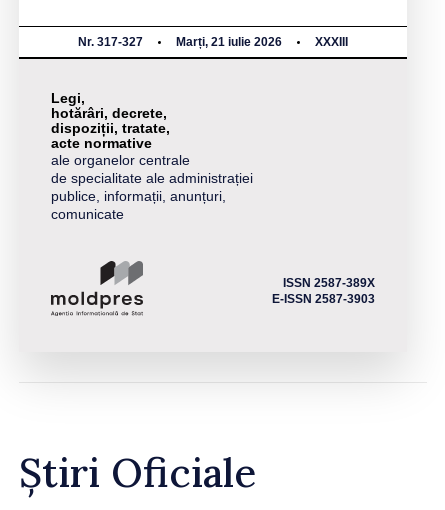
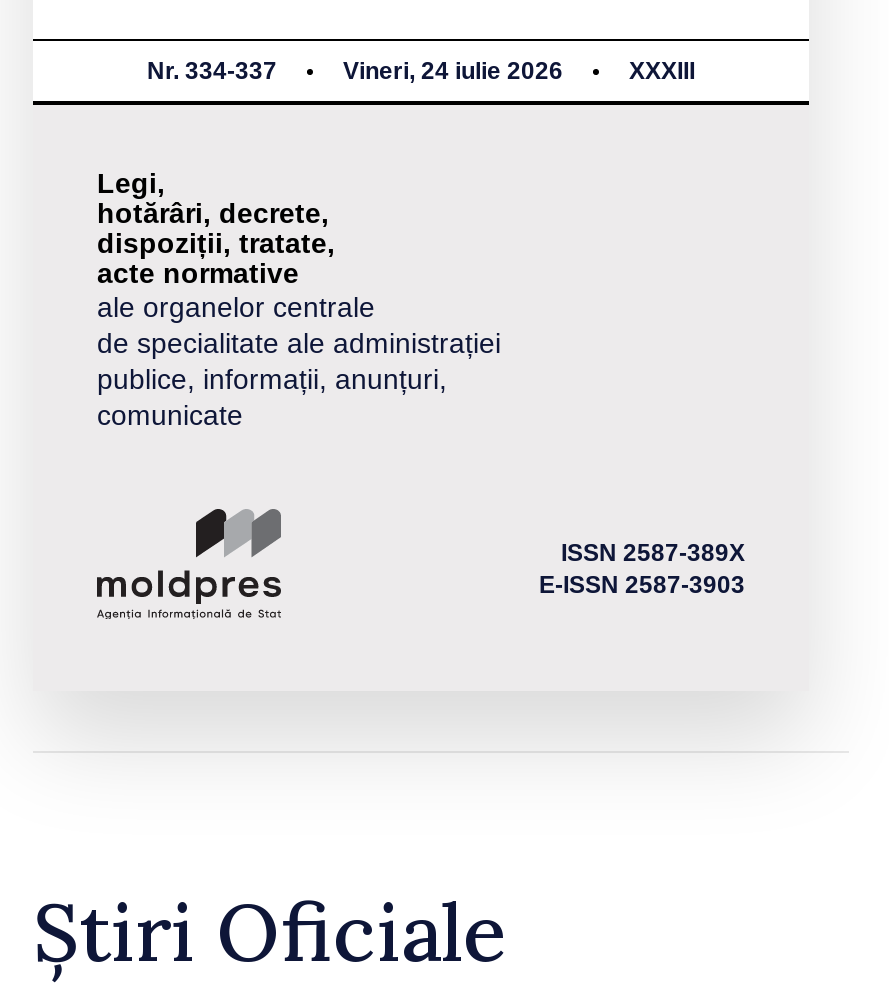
[78,35,282,49] Nr. 317-327 | Marți, 21 iulie 2026 -> [147,58,563,86] Nr. 334-337 | Vineri, 24 iulie 2026

